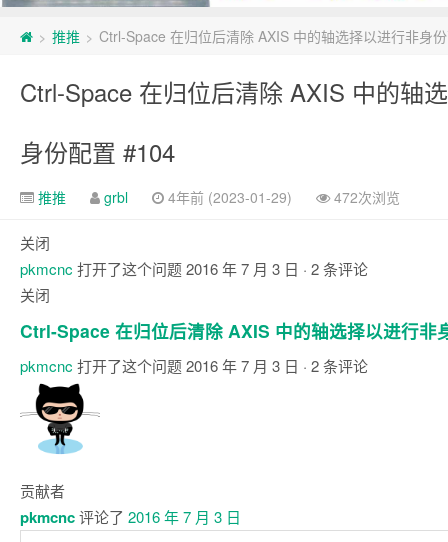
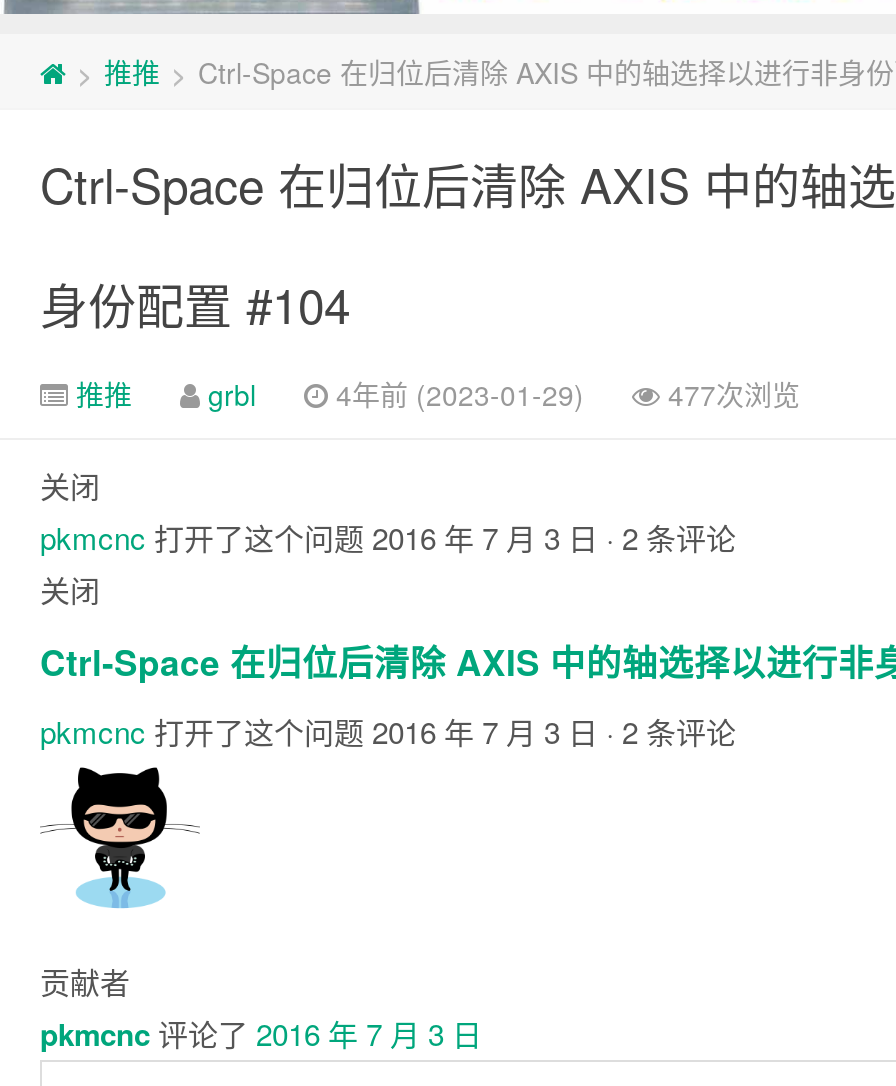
[34,187,400,207] 推推 grbl 4年前 (2023-01-29) 472次浏览 -> [68,374,800,414] 推推 grbl 4年前 (2023-01-29) 477次浏览

